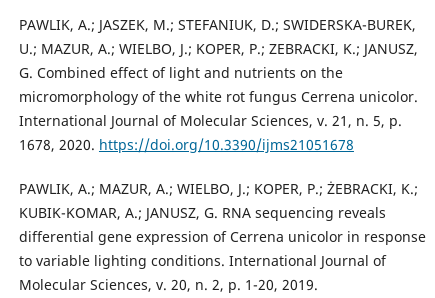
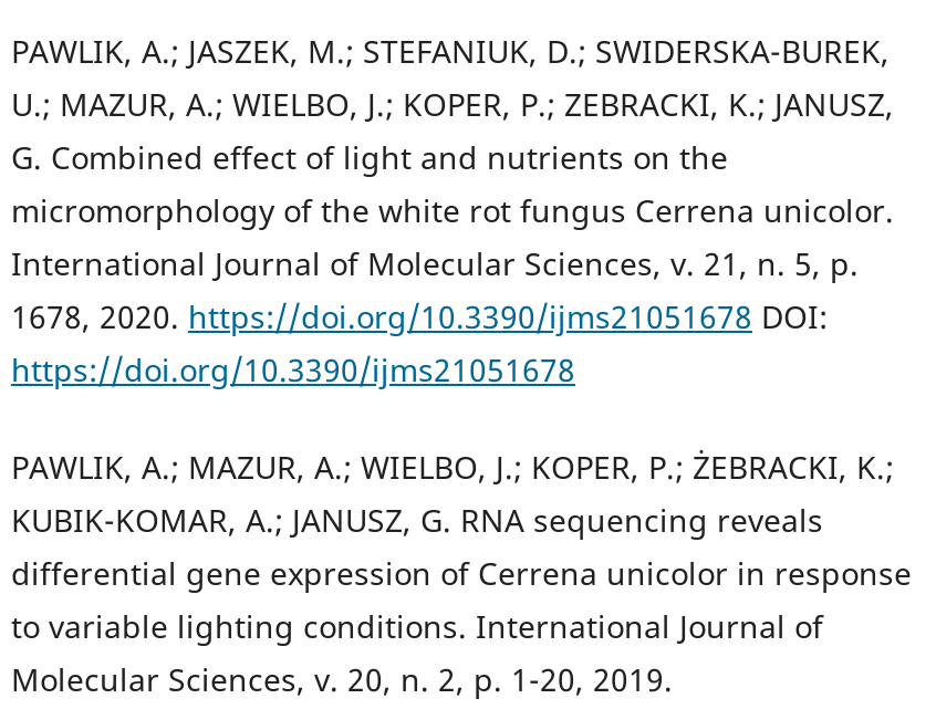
[19,135,354,154] 1678, 2020. https://doi.org/10.3390/ijms21051678 -> [11,296,828,392] 1678, 2020. https://doi.org/10.3390/ijms21051678 DOI: | https://doi.org/10.3390/ijms21051678

